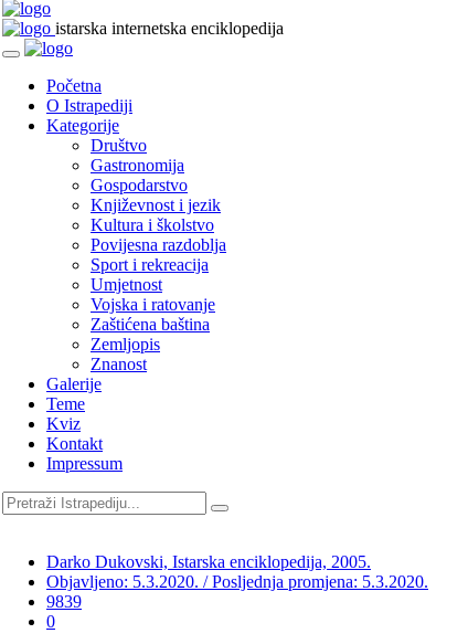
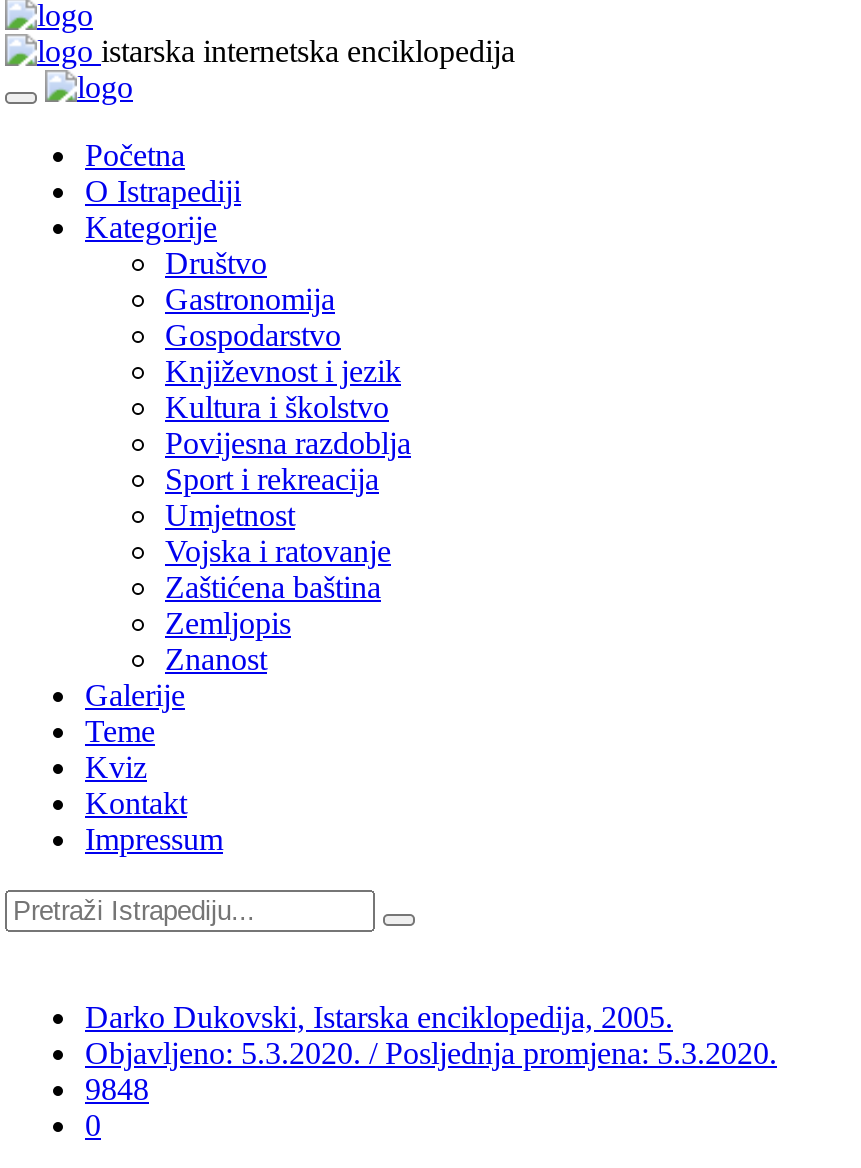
[46,592,82,611] 9839 -> [85,1072,149,1106] 9848

